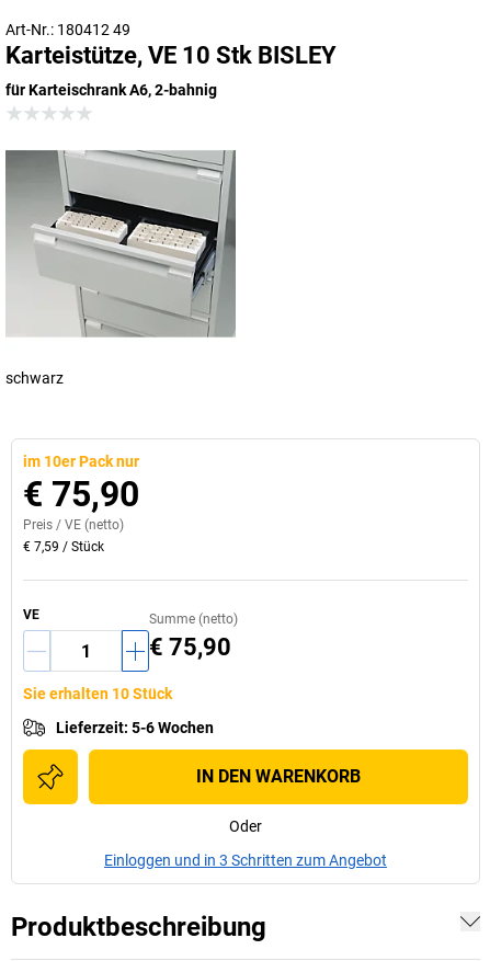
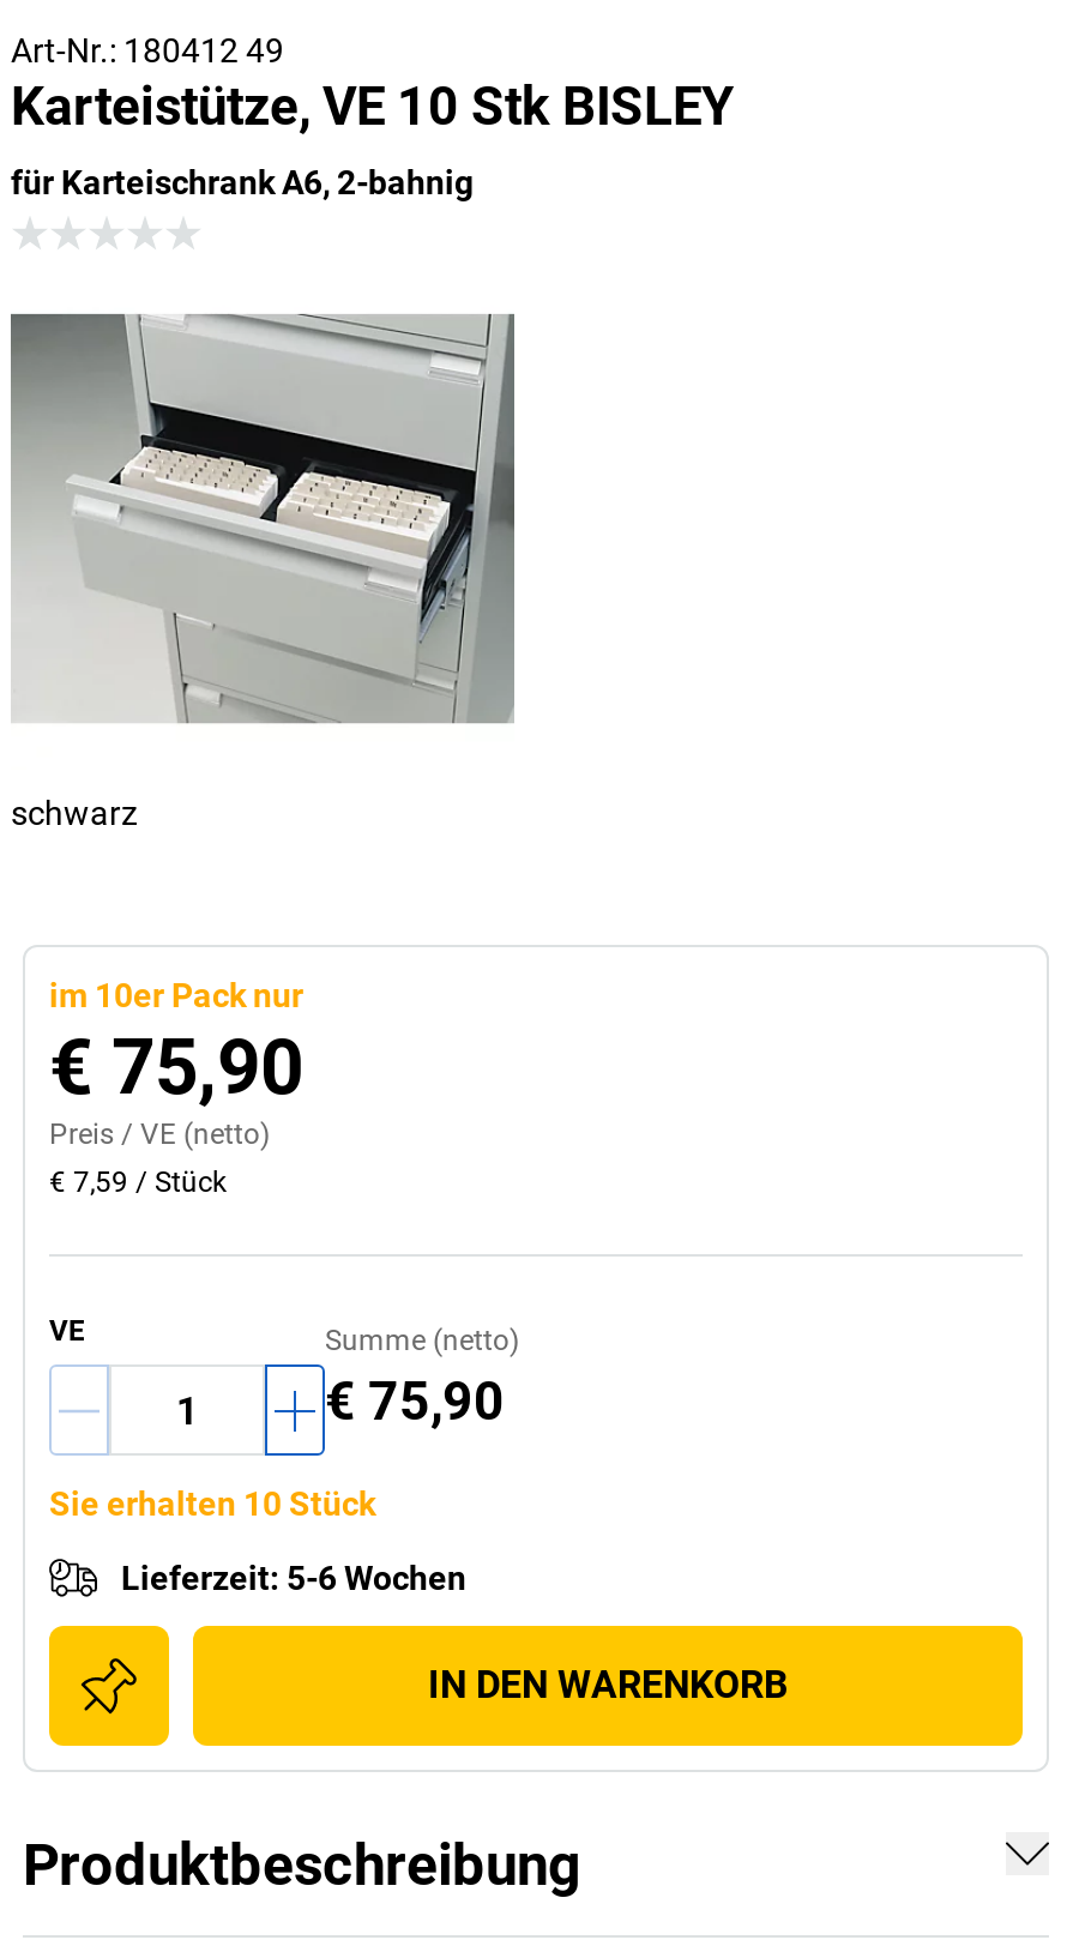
[104,817,387,869] Oder | Einloggen und in 3 Schritten zum Angebot -> none

